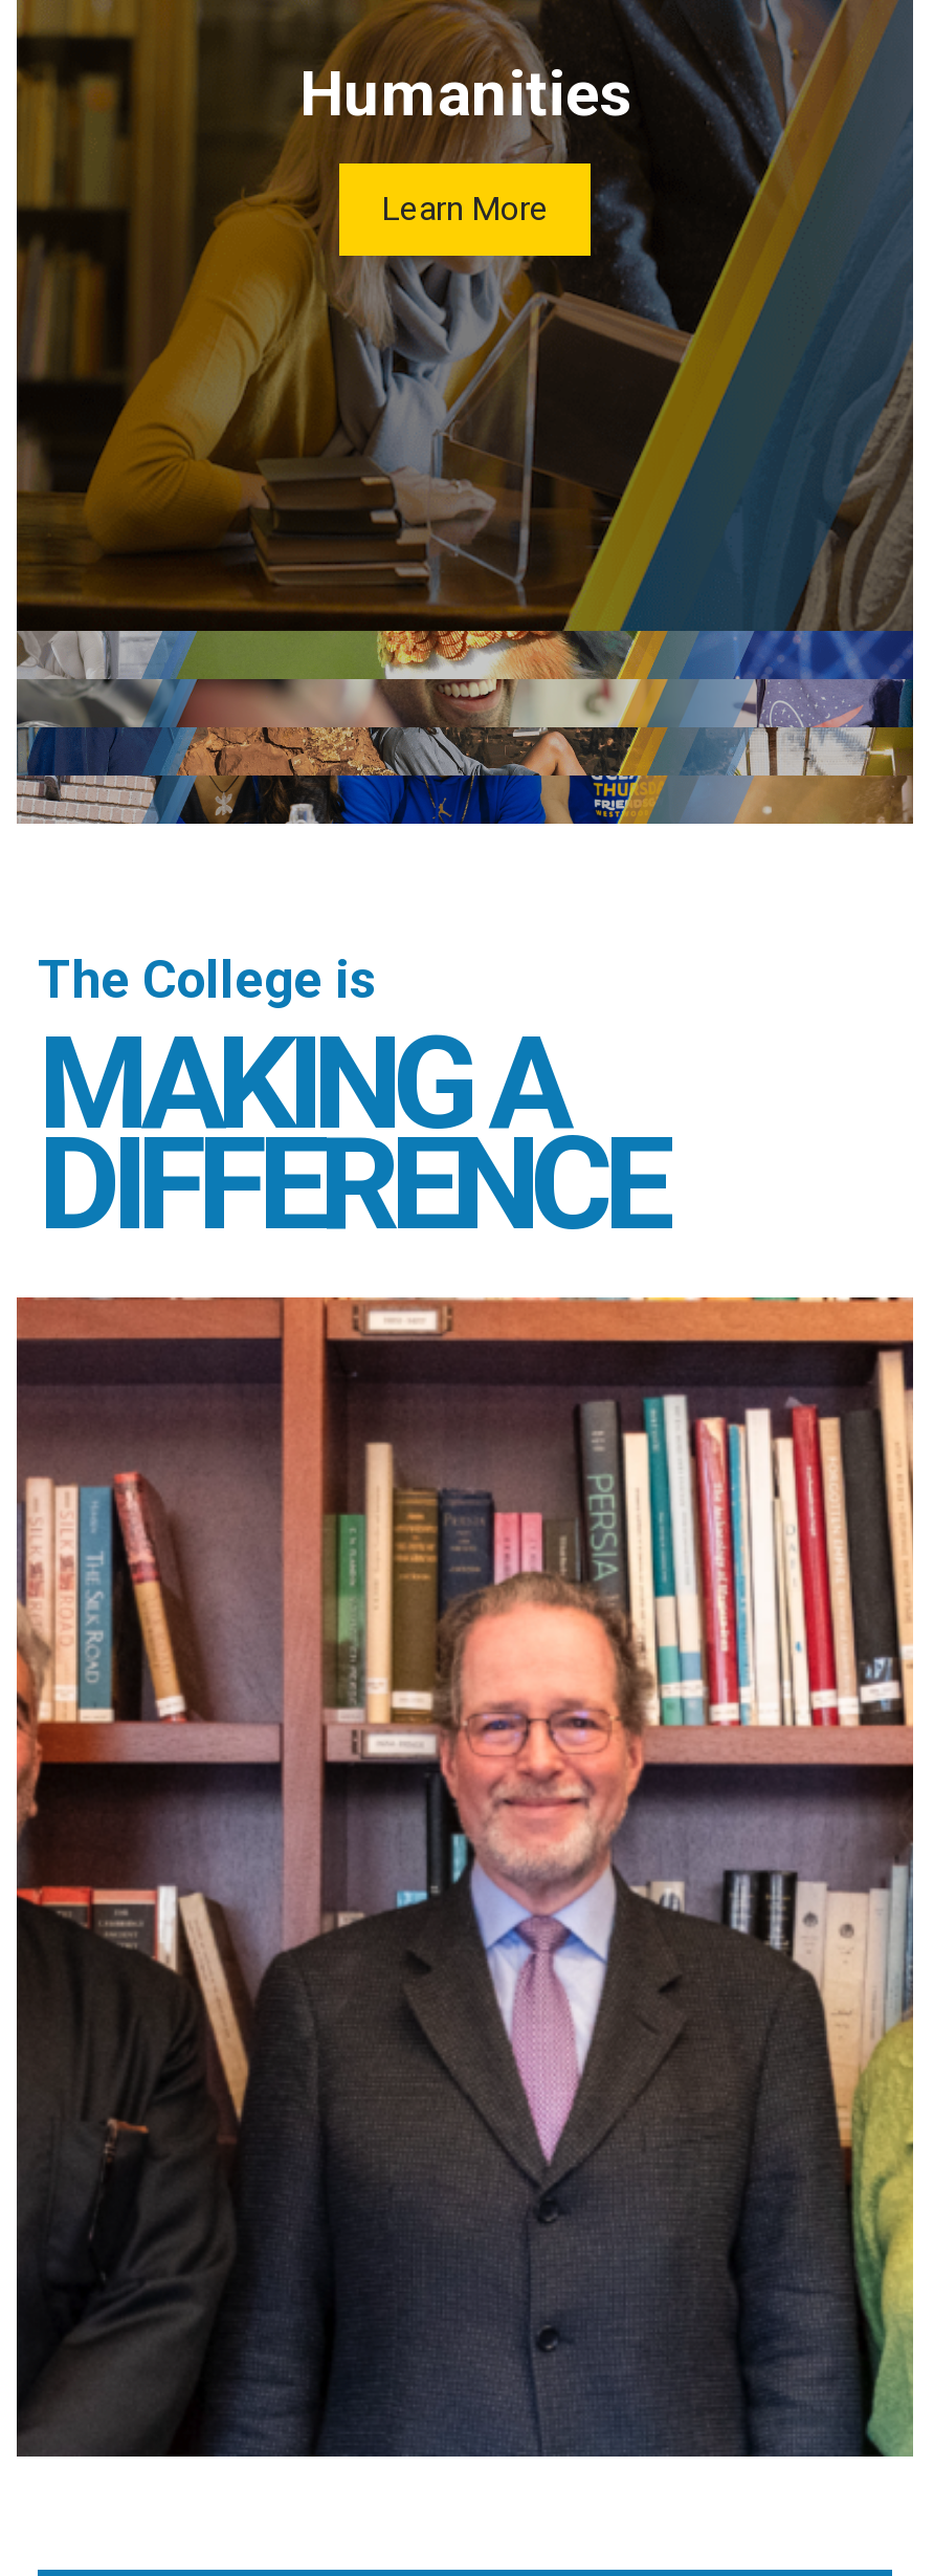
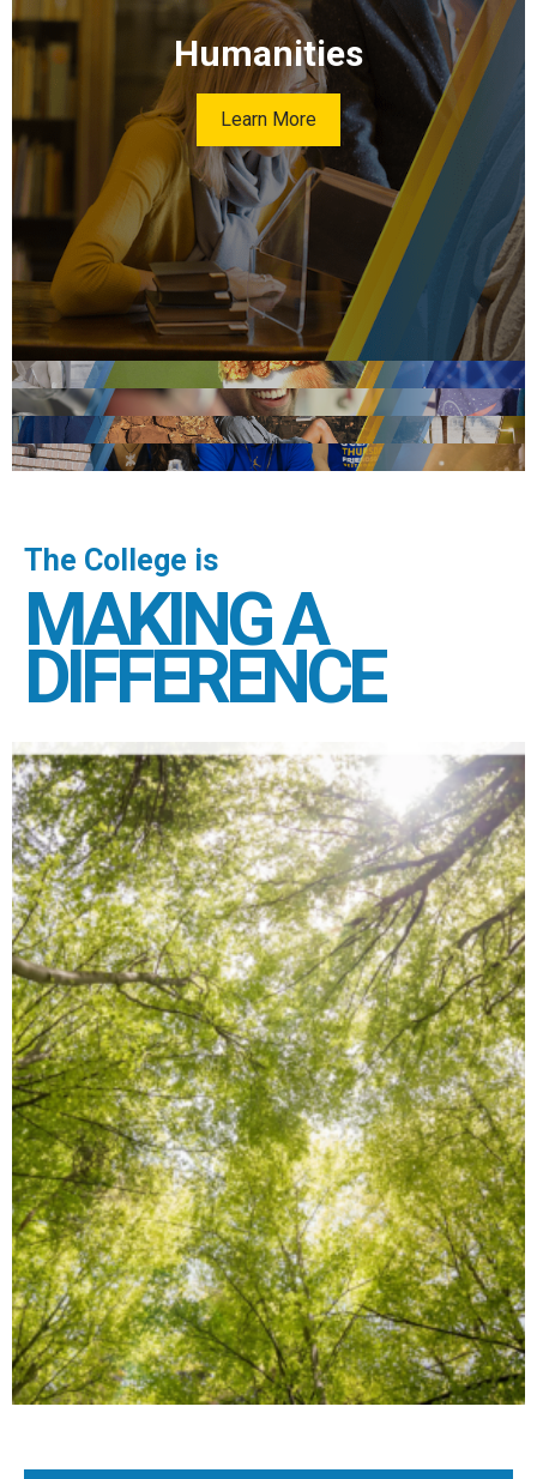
[15,1295,915,2459] [image] -> [11,742,526,1406] [image]

